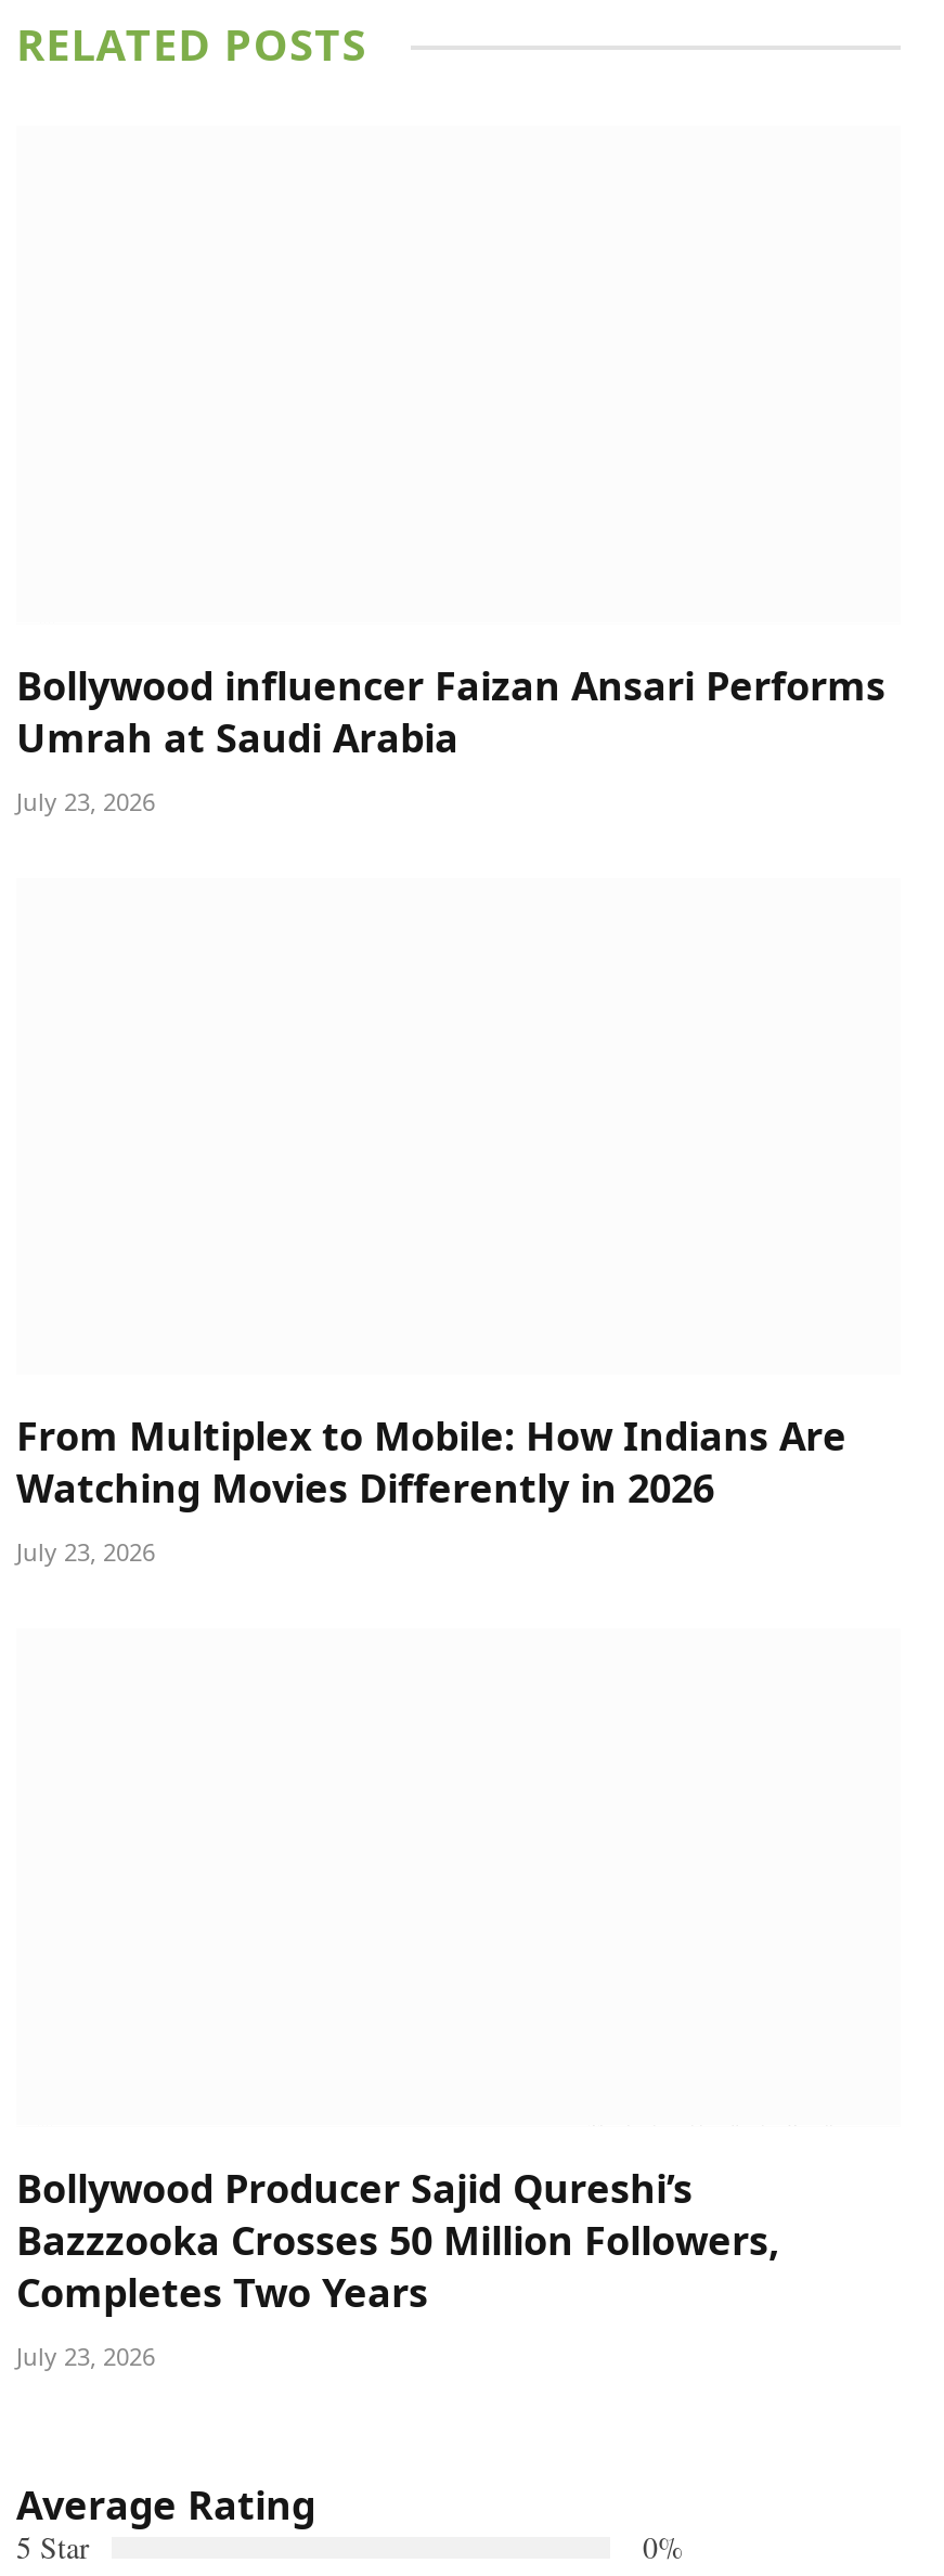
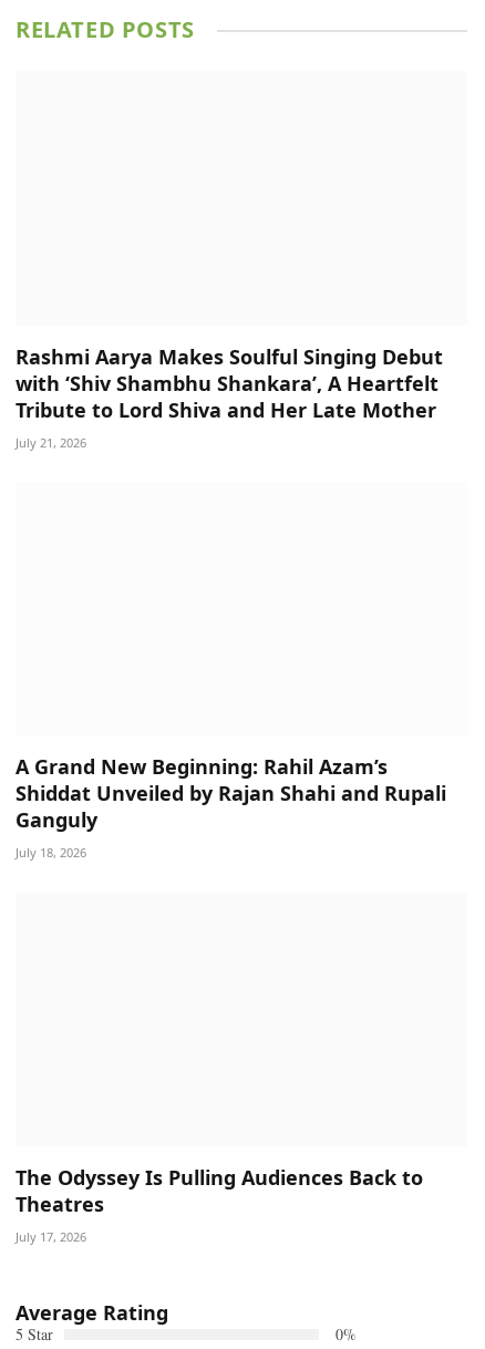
[16,659,885,817] Bollywood influencer Faizan Ansari Performs | Umrah at Saudi Arabia | July 23, 2026 -> [16,343,443,451] Rashmi Aarya Makes Soulful Singing Debut | with ‘Shiv Shambhu Shankara’, A Heartfelt | Tribute to Lord Shiva and Her Late Mother | July 21, 2026
[16,1410,846,1568] From Multiplex to Mobile: How Indians Are | Watching Movies Differently in 2026 | July 23, 2026 -> [16,753,446,861] A Grand New Beginning: Rahil Azam’s | Shiddat Unveiled by Rajan Shahi and Rupali | Ganguly | July 18, 2026
[16,2161,779,2372] Bollywood Producer Sajid Qureshi’s | Bazzzooka Crosses 50 Million Followers, | Completes Two Years | July 23, 2026 -> [16,1164,423,1245] The Odyssey Is Pulling Audiences Back to | Theatres | July 17, 2026

